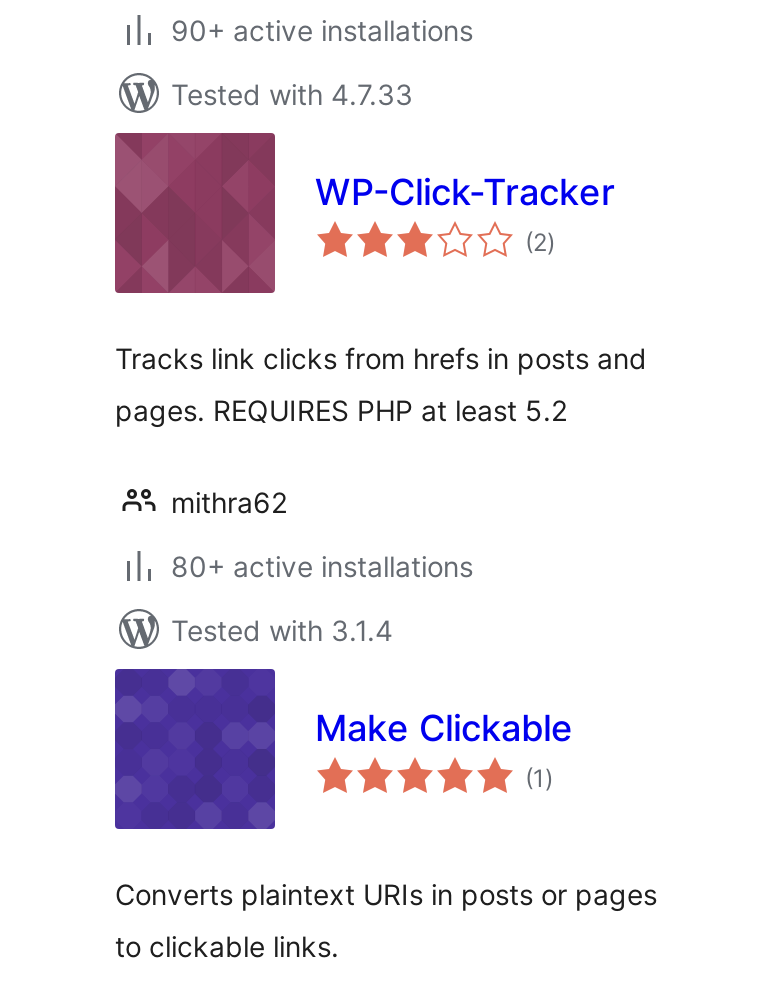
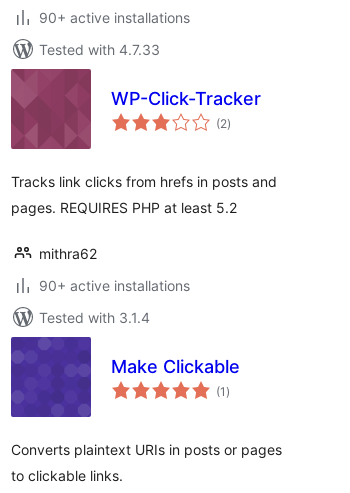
[171,549,473,583] 80+ active installations -> [39,277,190,294] 90+ active installations

